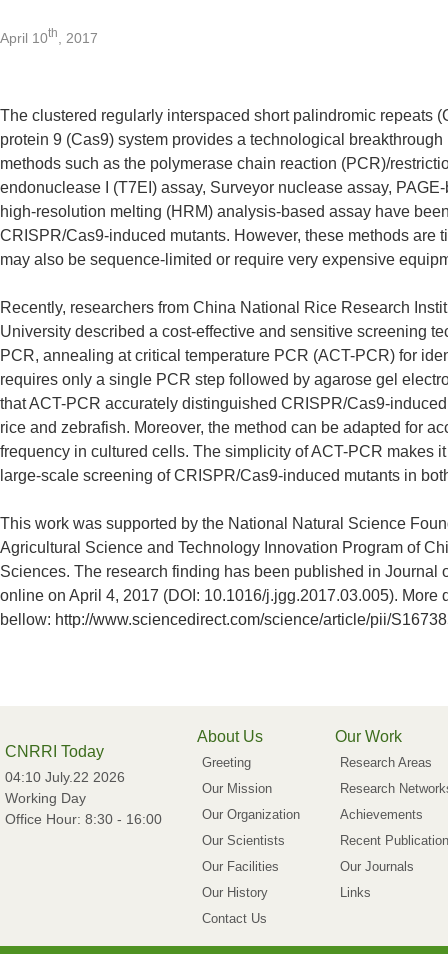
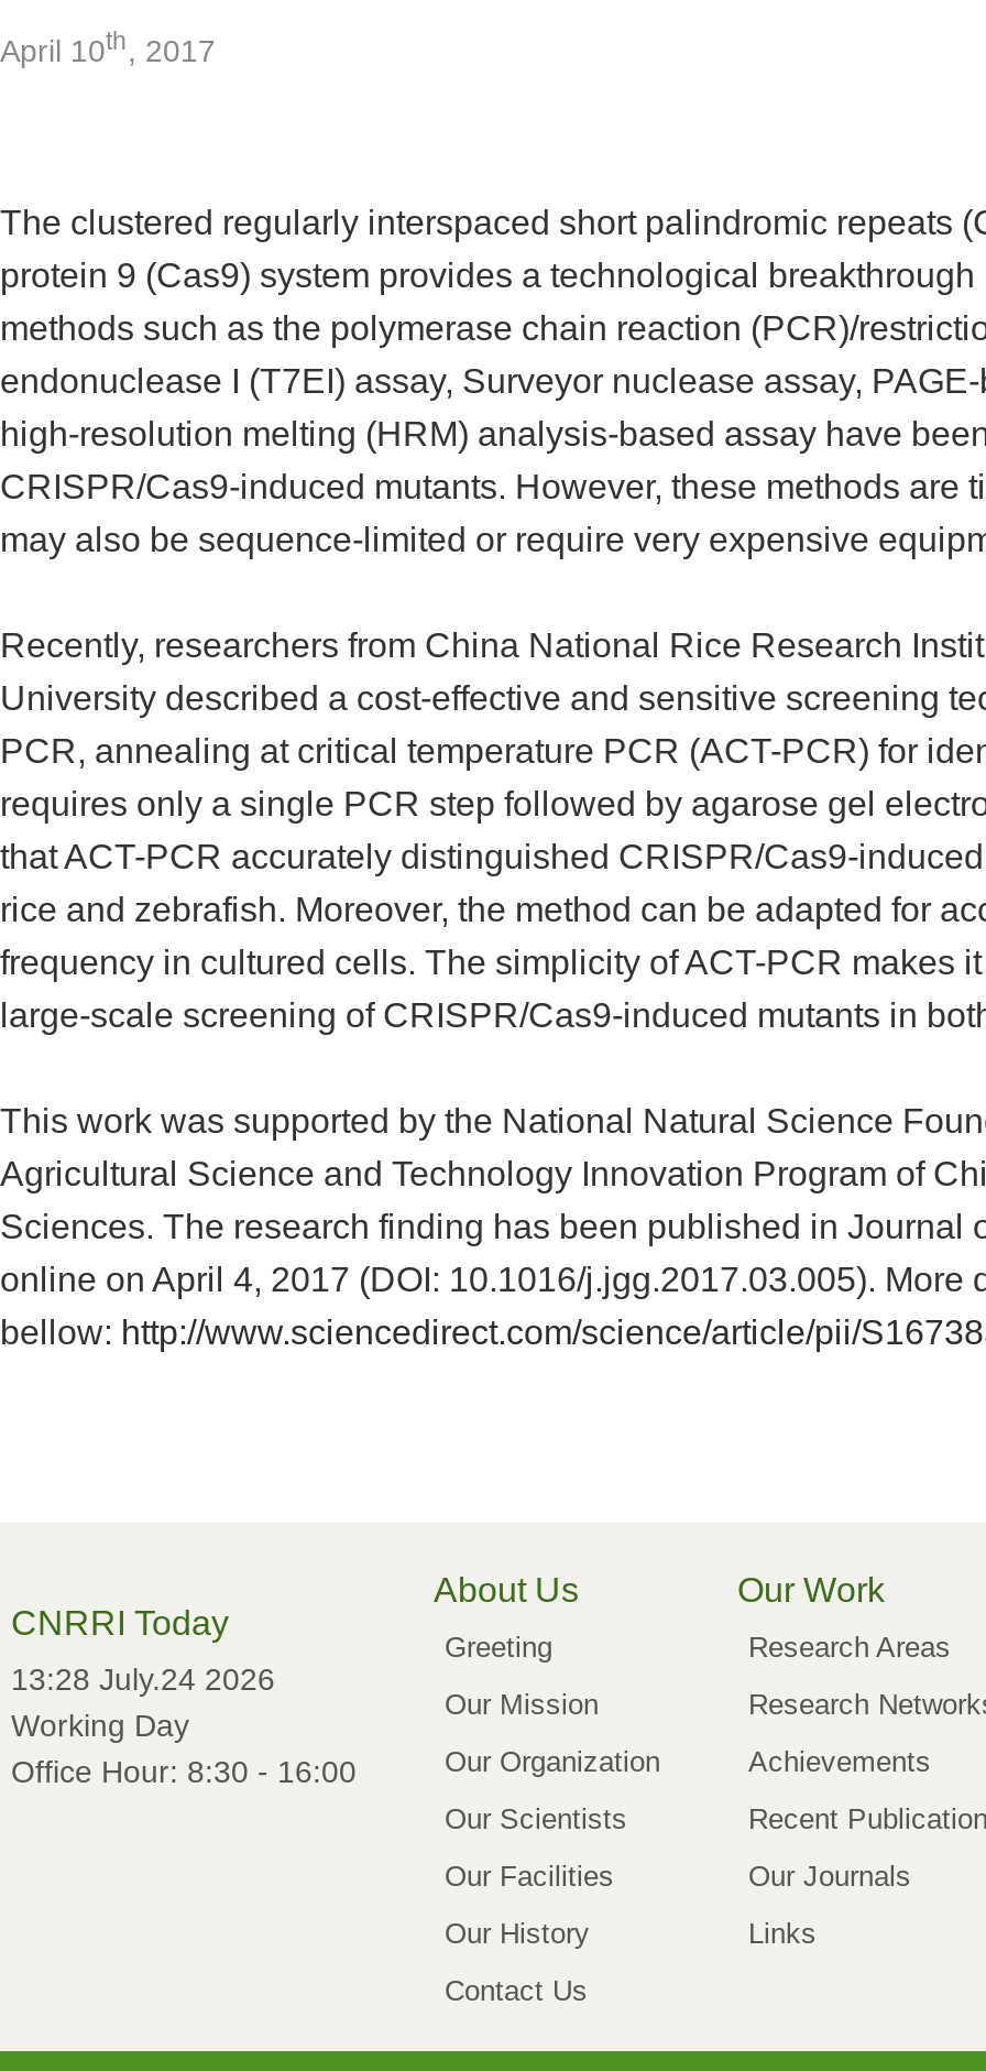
[5,769,125,785] 04:10 July.22 2026 -> [11,1661,275,1696] 13:28 July.24 2026

